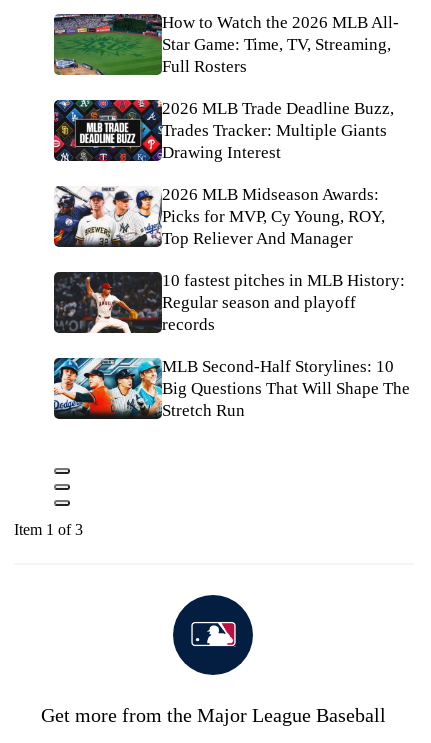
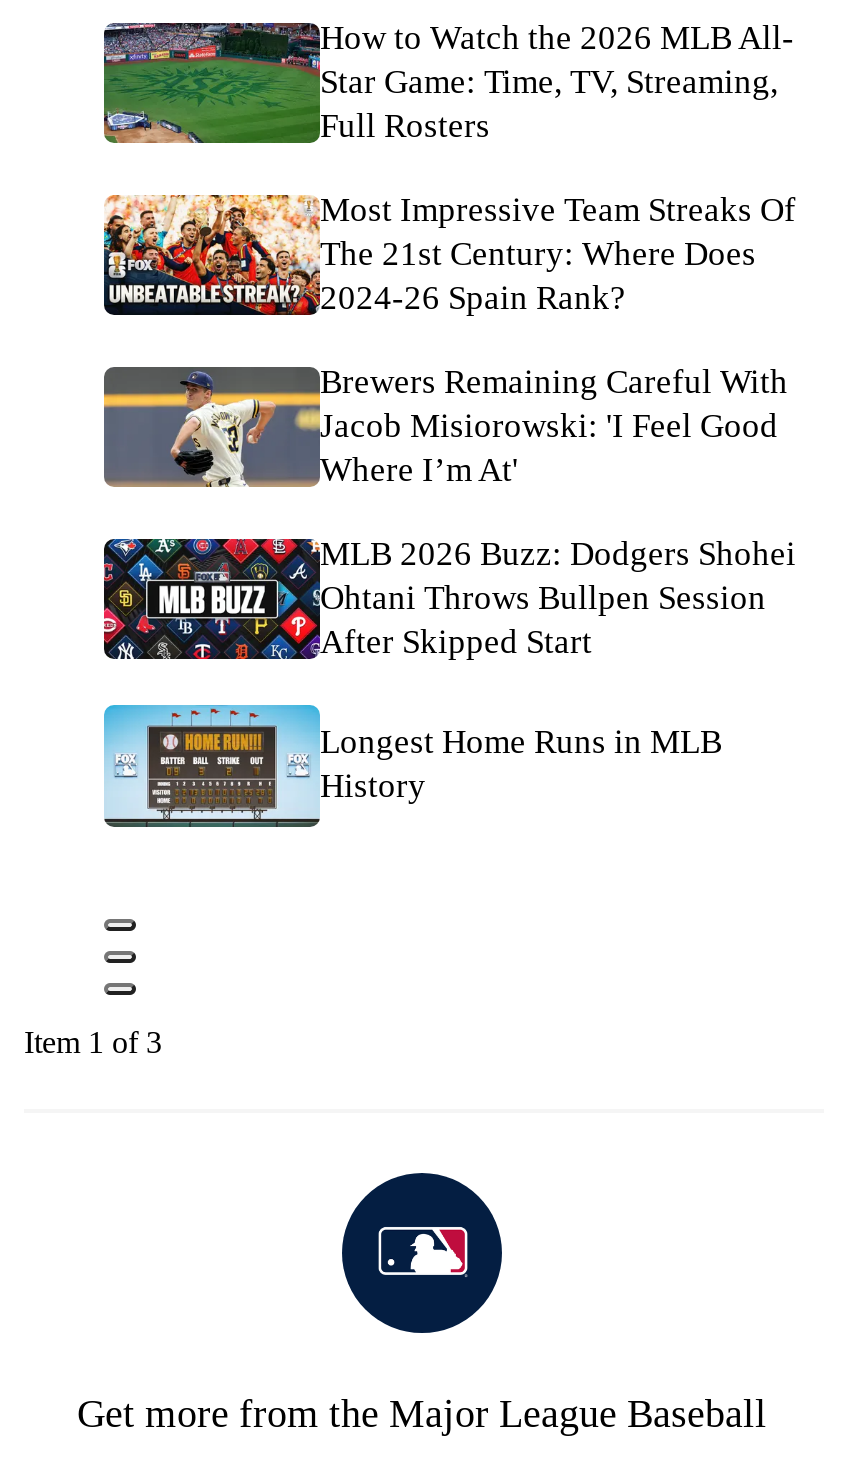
[53,99,394,162] [image] | 2026 MLB Trade Deadline Buzz, | Trades Tracker: Multiple Giants | Drawing Interest -> [102,191,796,317] [image] | Most Impressive Team Streaks Of | The 21st Century: Where Does | 2024-26 Spain Rank?
[53,185,385,248] [image] | 2026 MLB Midseason Awards: | Picks for MVP, Cy Young, ROY, | Top Reliever And Manager -> [102,363,788,489] [image] | Brewers Remaining Careful With | Jacob Misiorowski: 'I Feel Good | Where I’m At'
[53,271,405,334] [image] | 10 fastest pitches in MLB History: | Regular season and playoff | records -> [102,535,796,661] [image] | MLB 2026 Buzz: Dodgers Shohei | Ohtani Throws Bullpen Session | After Skipped Start
[53,357,410,420] [image] | MLB Second-Half Storylines: 10 | Big Questions That Will Shape The | Stretch Run -> [102,703,722,829] [image] | Longest Home Runs in MLB | History

